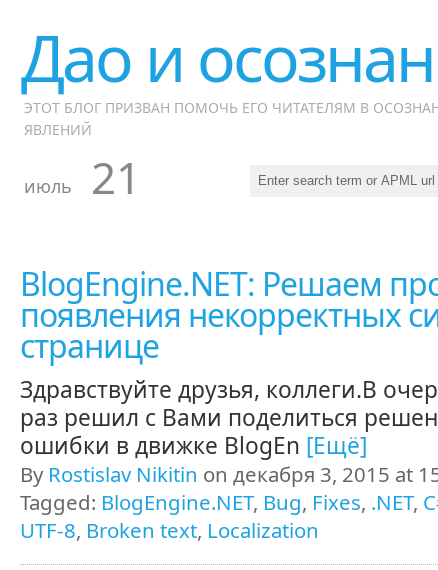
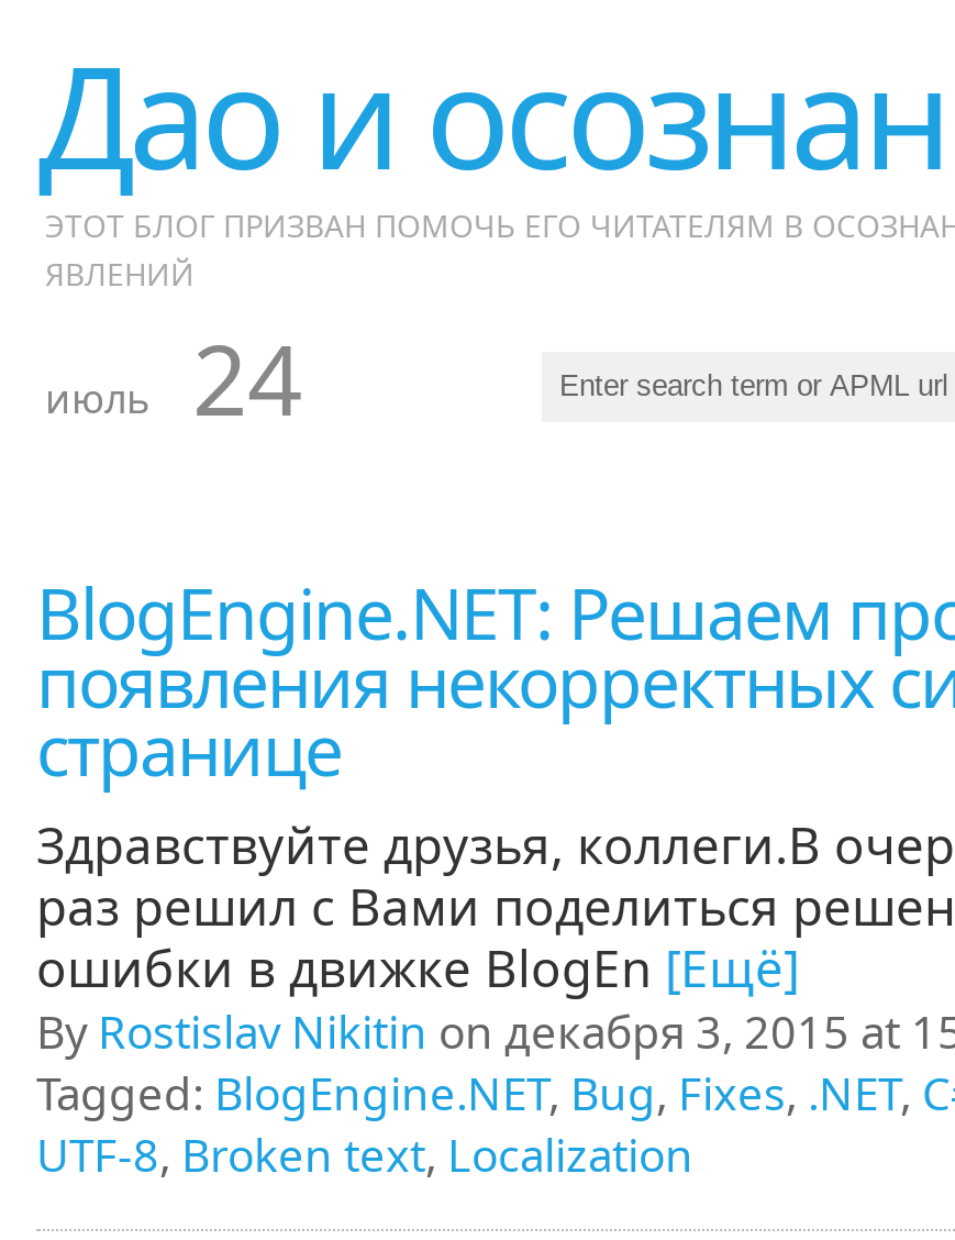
[24,147,141,207] июль 21 -> [45,312,302,444] июль 24

